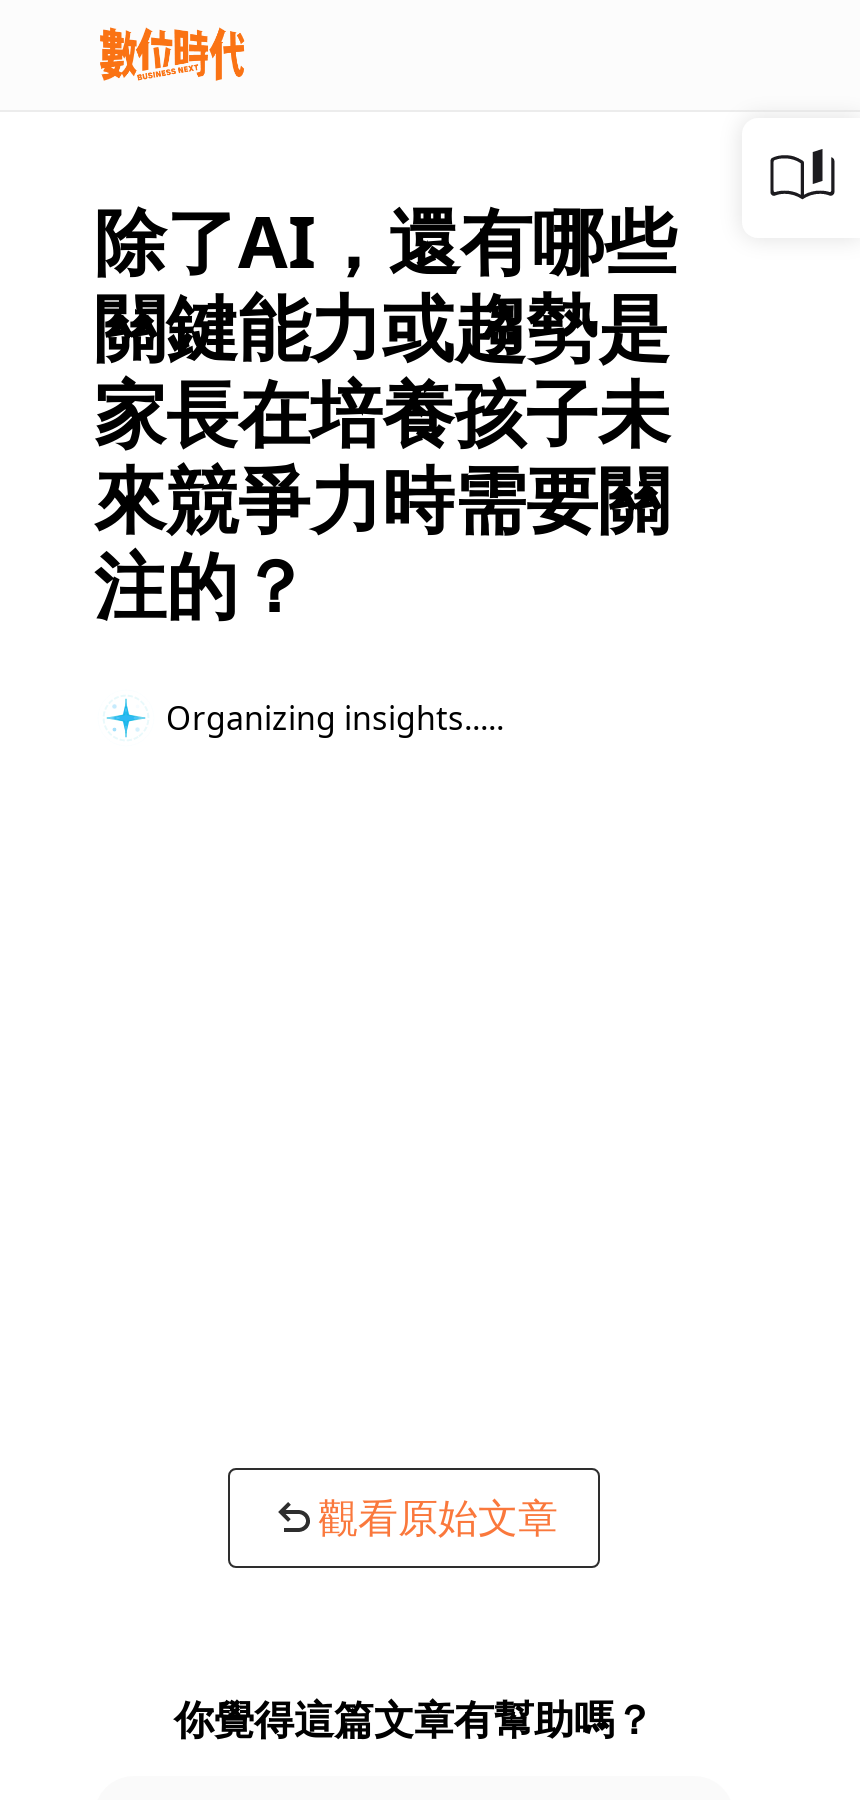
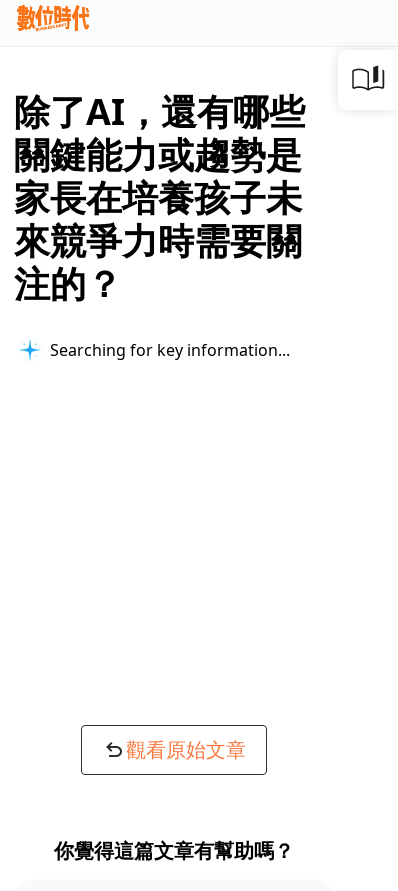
[166,695,488,739] Organizing insights... -> [50,338,290,360] Searching for key information...

